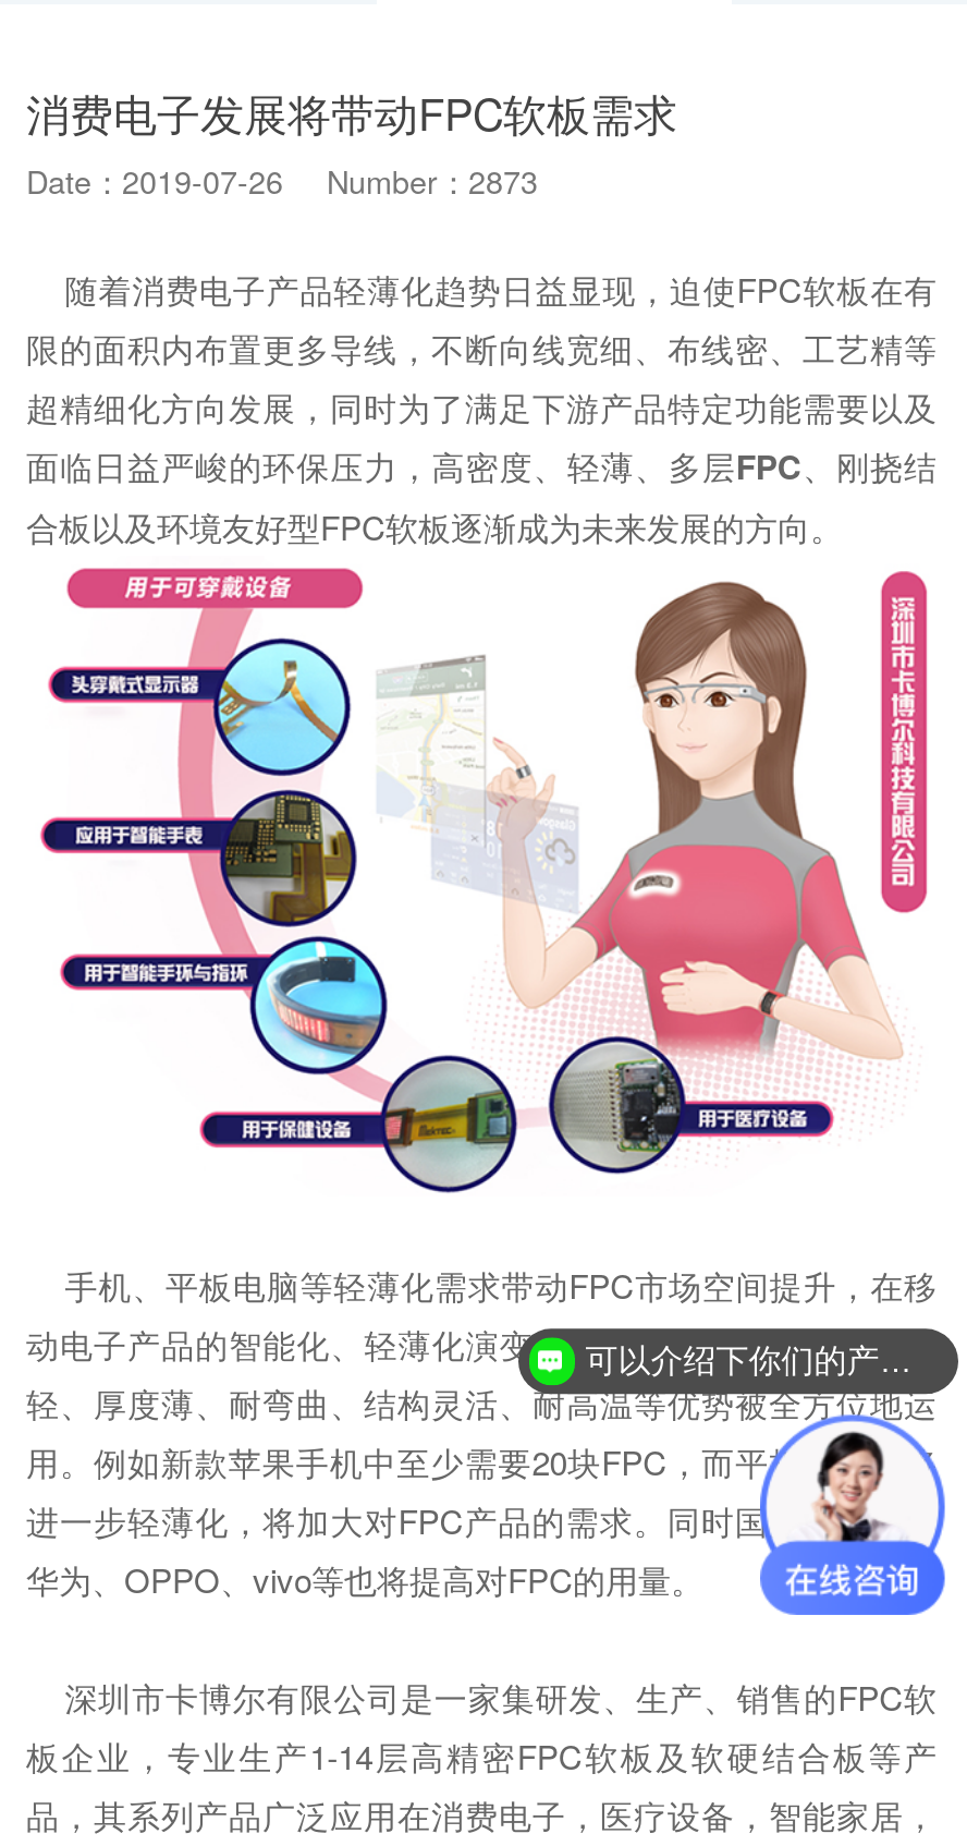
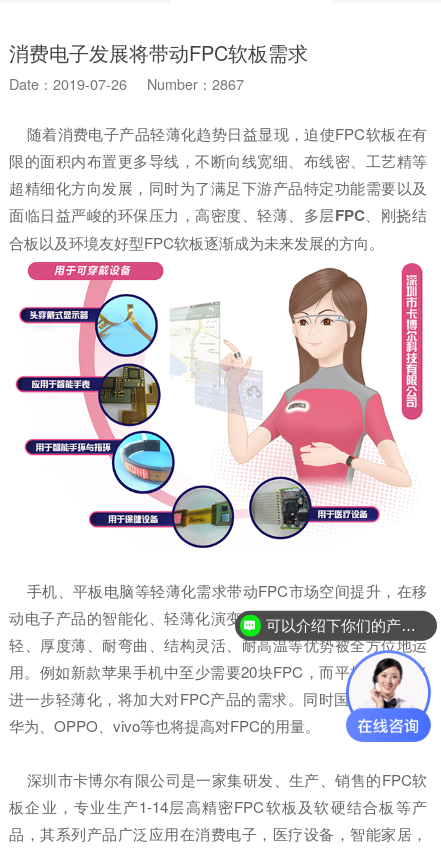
[26,157,538,203] Date：2019-07-26 Number：2873 -> [9,73,244,94] Date：2019-07-26 Number：2867

